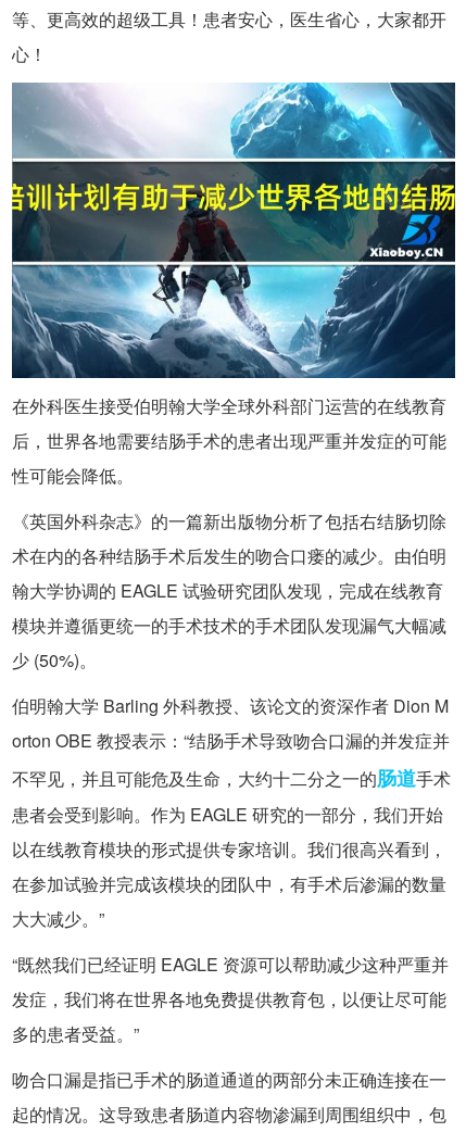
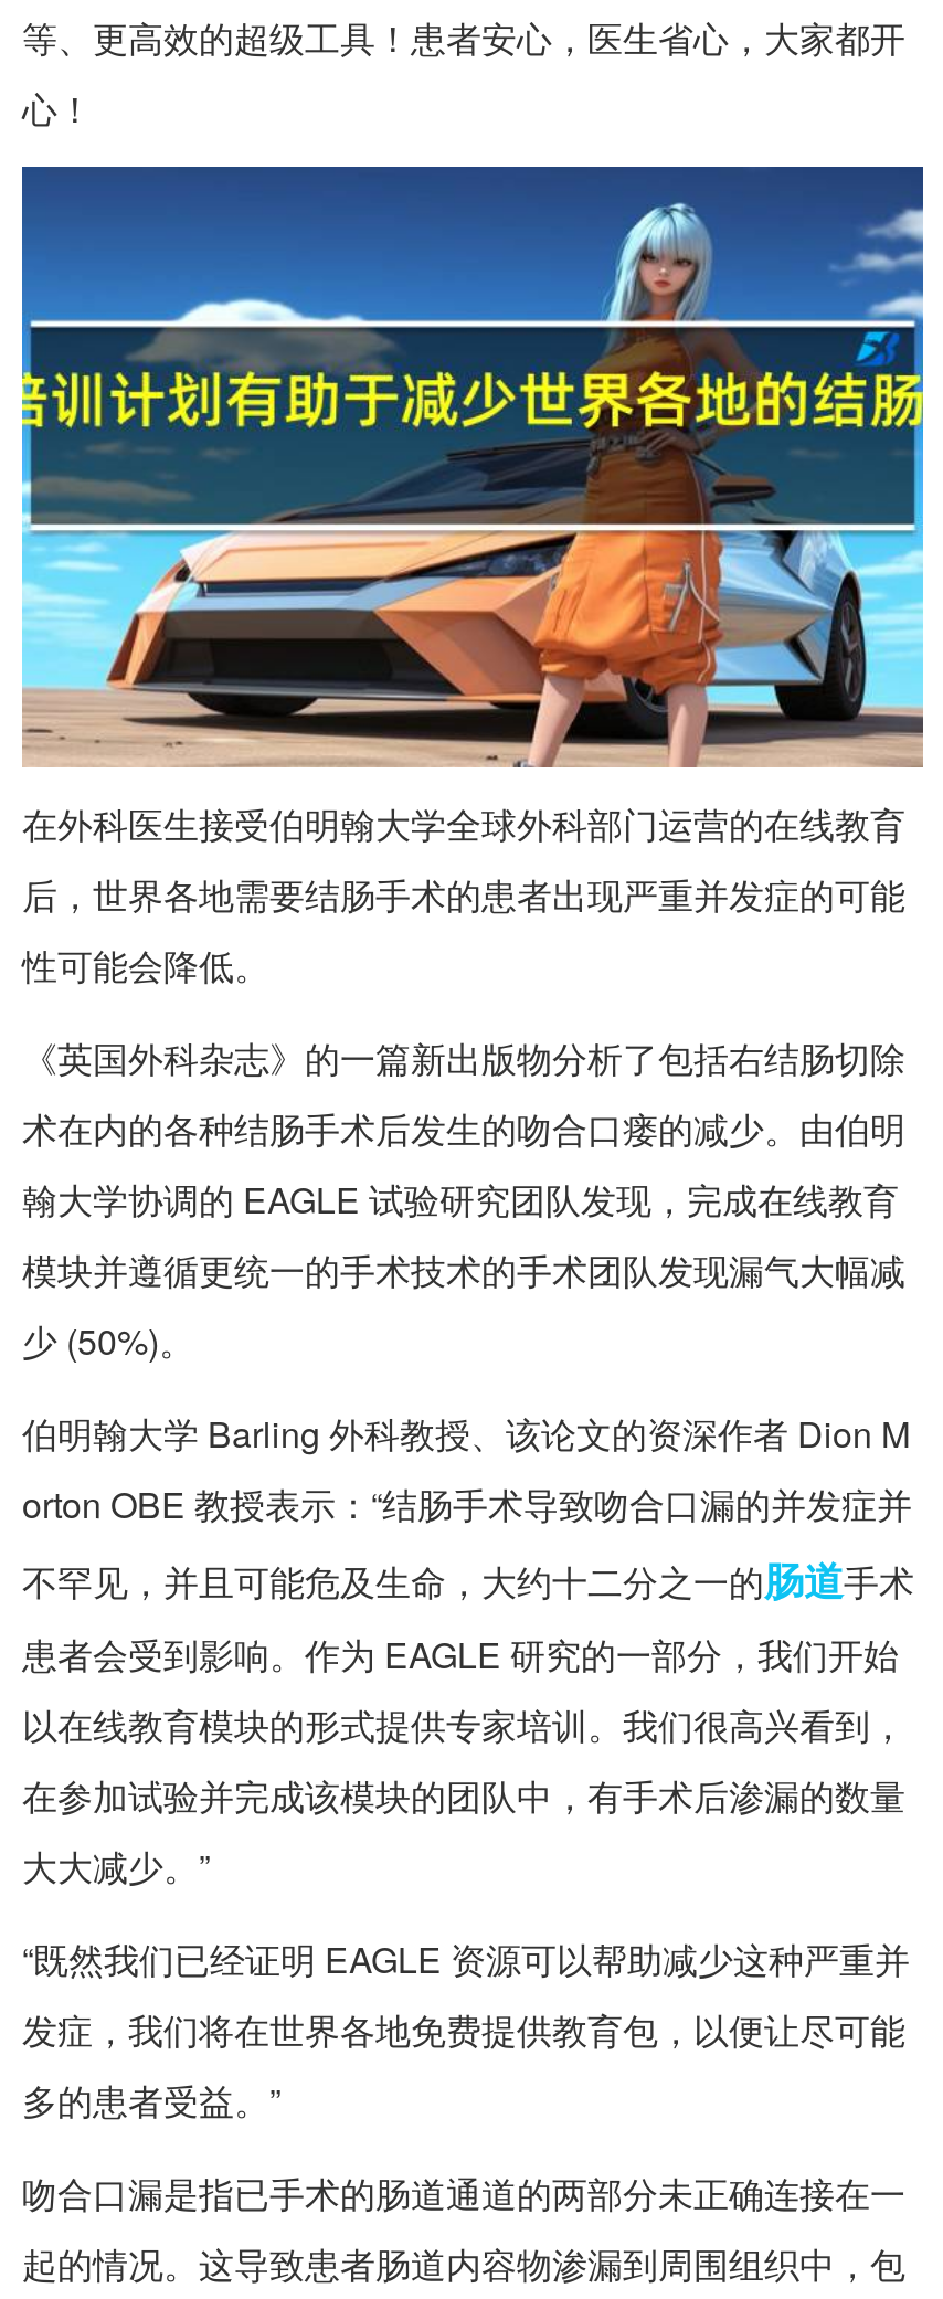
[11,81,456,379] [image] -> [20,165,925,770] [image]

